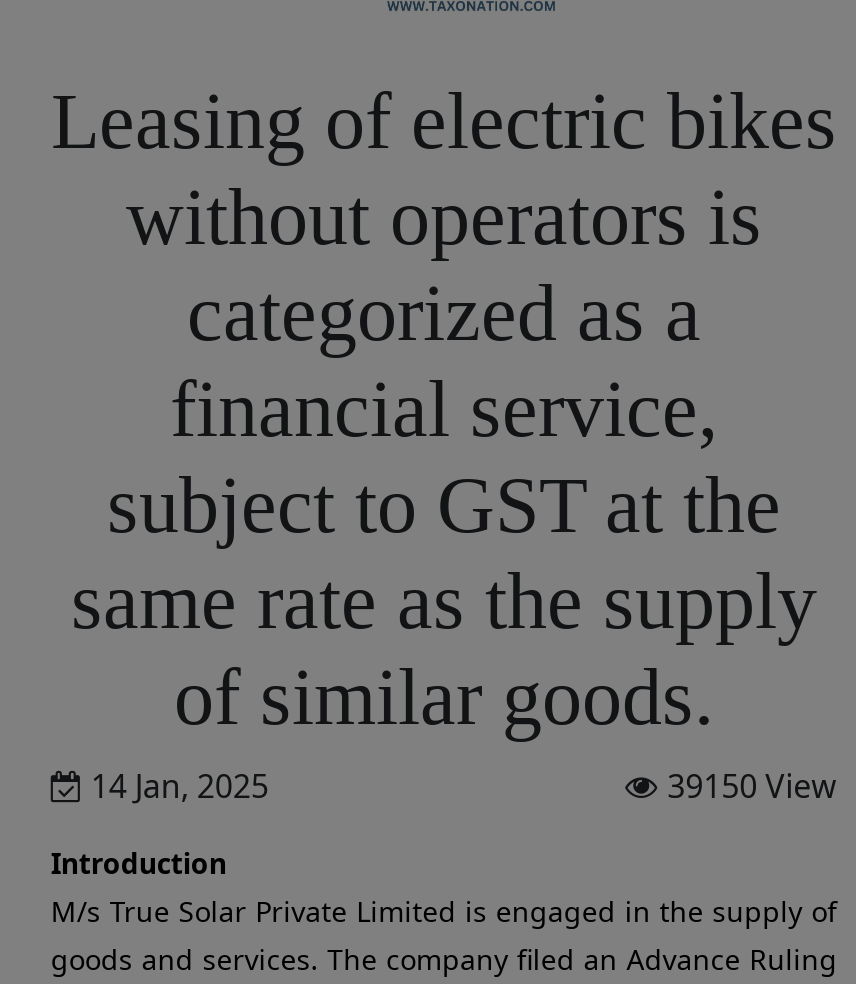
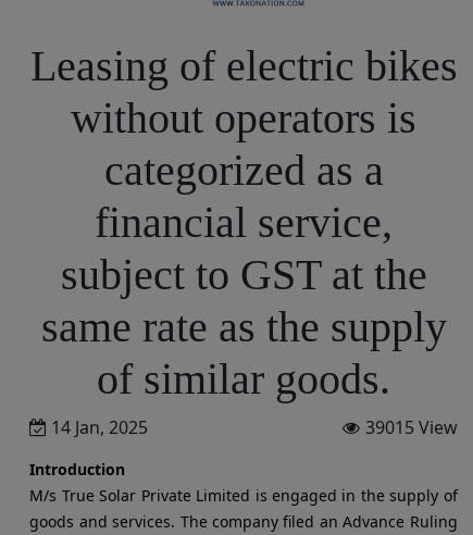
[667,763,837,807] 39150 View -> [365,415,457,439] 39015 View

